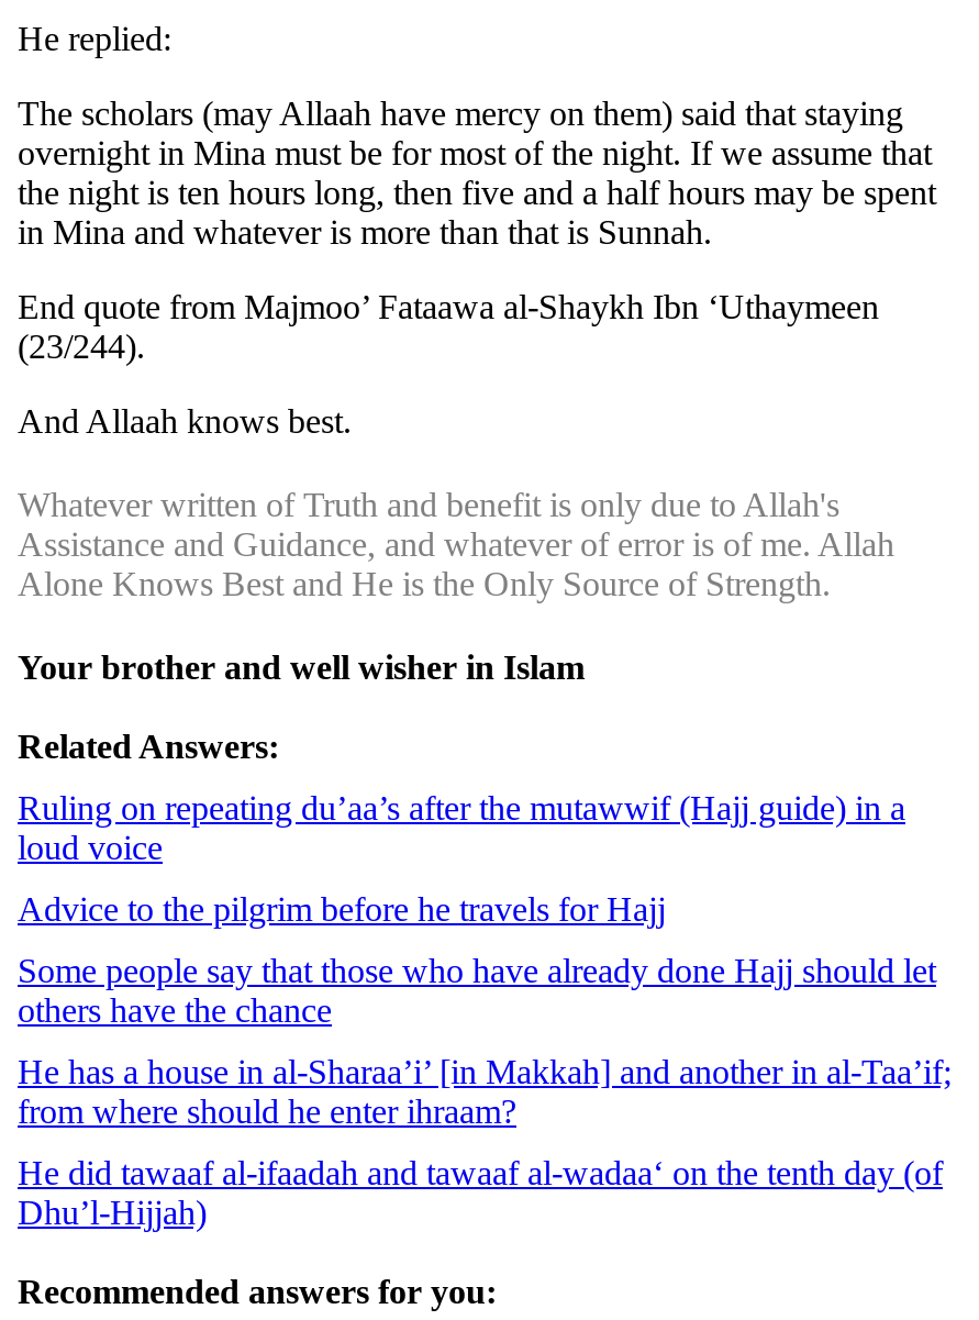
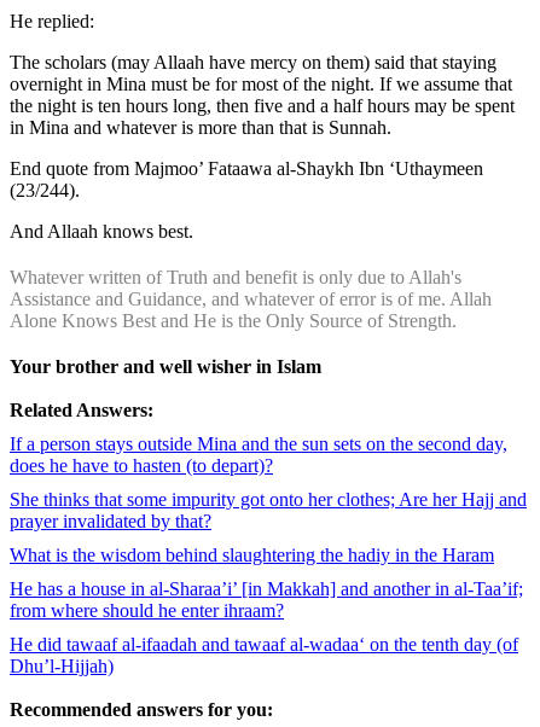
[18,789,905,866] Ruling on repeating du’aa’s after the mutawwif (Hajj guide) in a | loud voice -> [10,434,507,476] If a person stays outside Mina and the sun sets on the second day, | does he have to hasten (to depart)?
[18,890,666,928] Advice to the pilgrim before he travels for Hajj -> [10,489,527,531] She thinks that some impurity got onto her clothes; Are her Hajj and | prayer invalidated by that?
[18,952,936,1029] Some people say that those who have already done Hajj should let | others have the chance -> [10,545,494,565] What is the wisdom behind slaughtering the hadiy in the Haram

